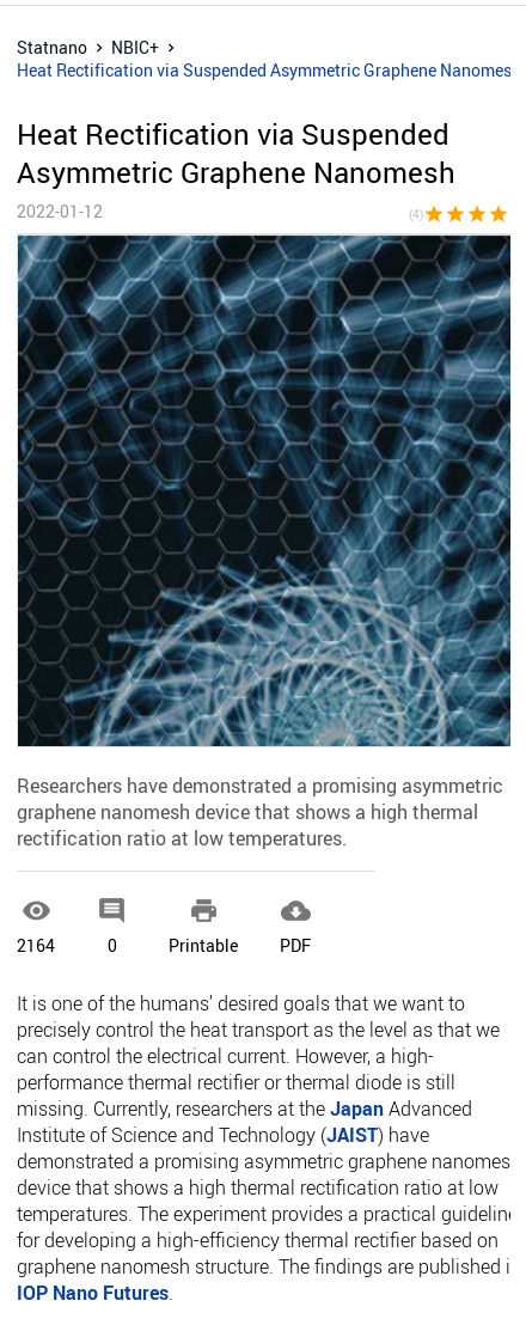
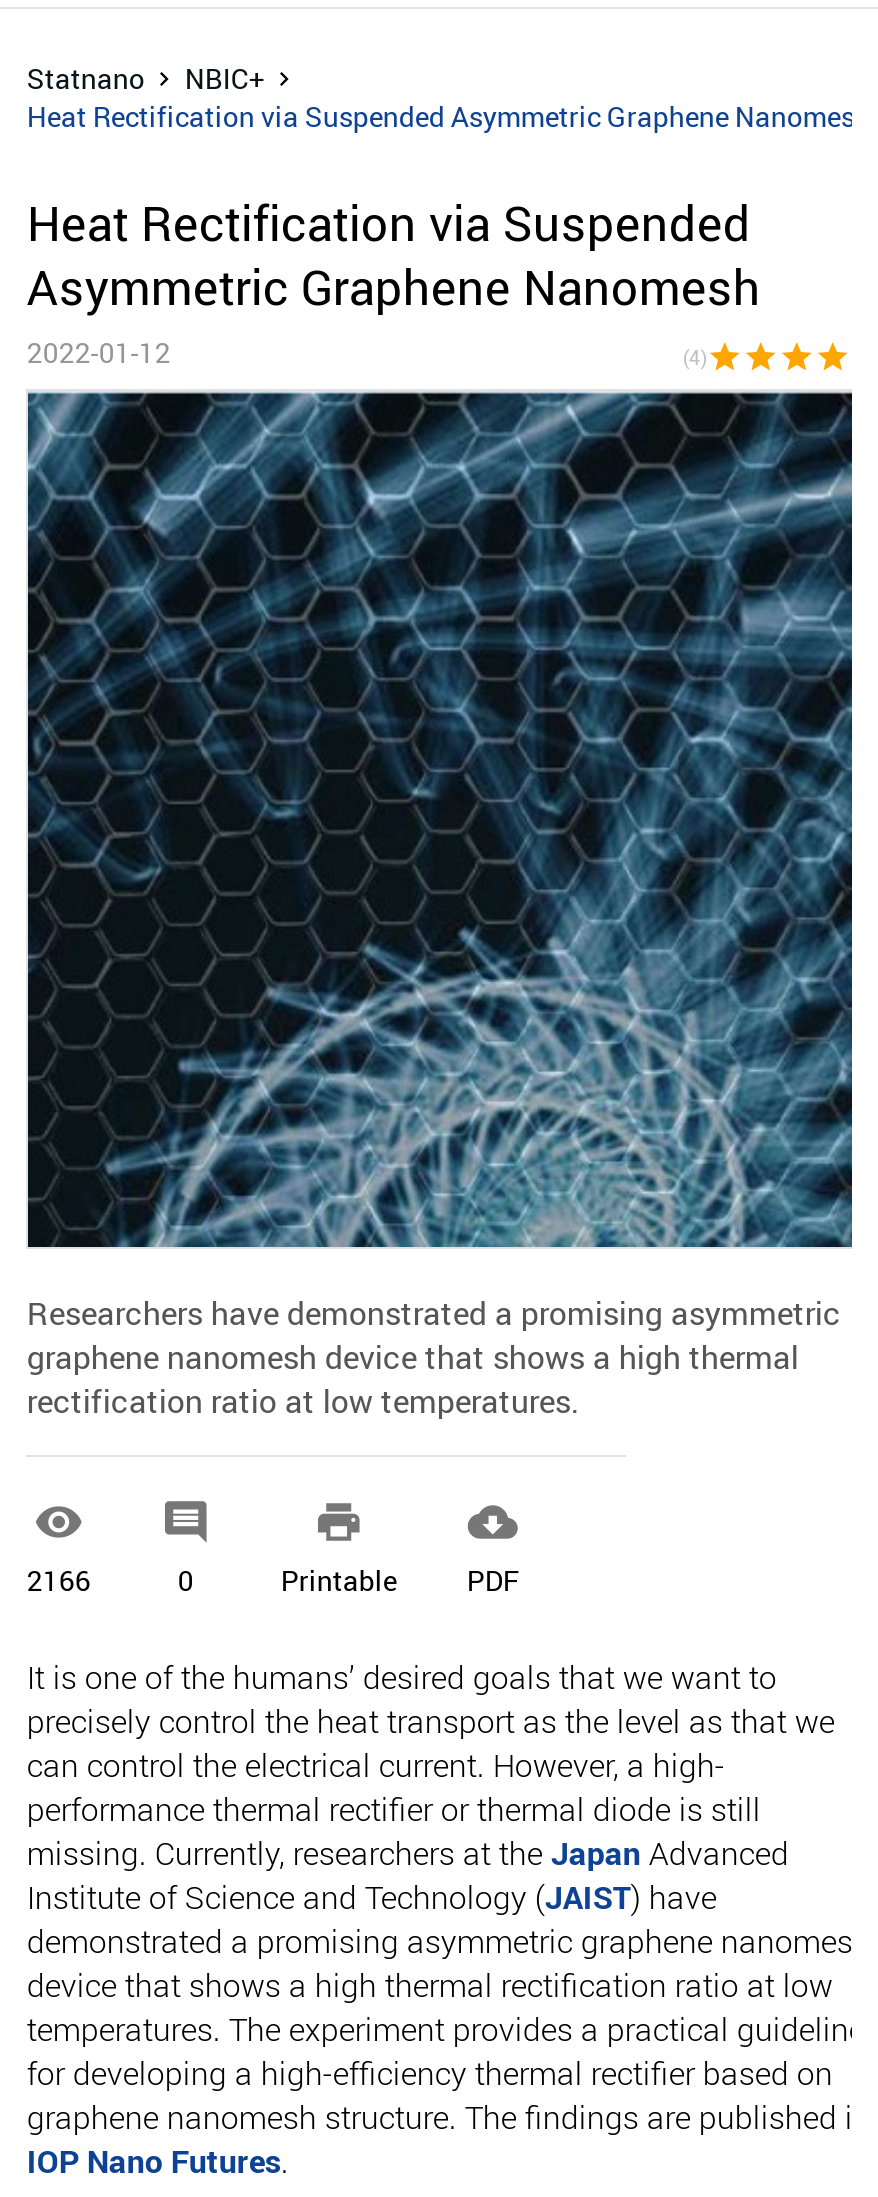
[17,934,55,957] 2164 -> [27,1561,91,1599] 2166

